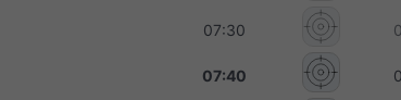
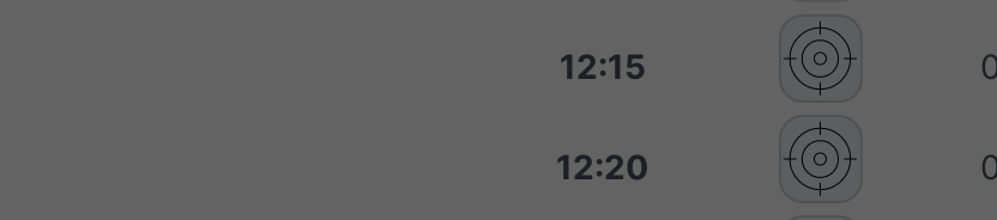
[203,20,245,39] 07:30 -> [560,44,646,85] 12:15
[202,66,246,84] 07:40 -> [556,145,649,185] 12:20

